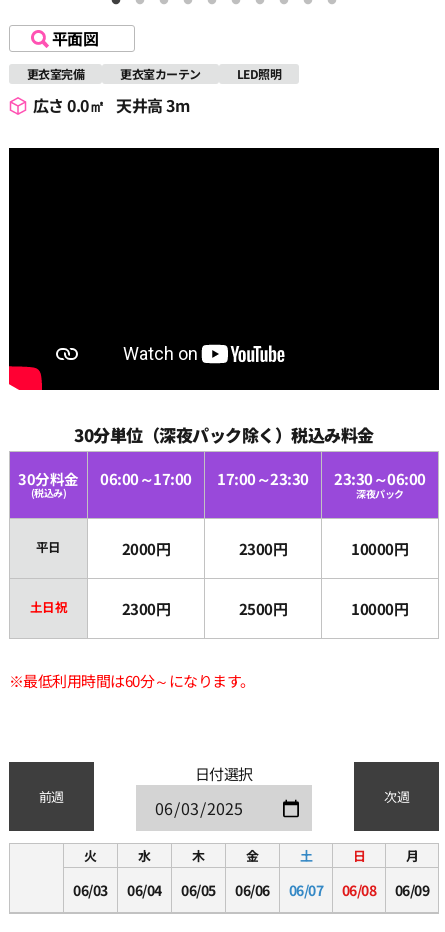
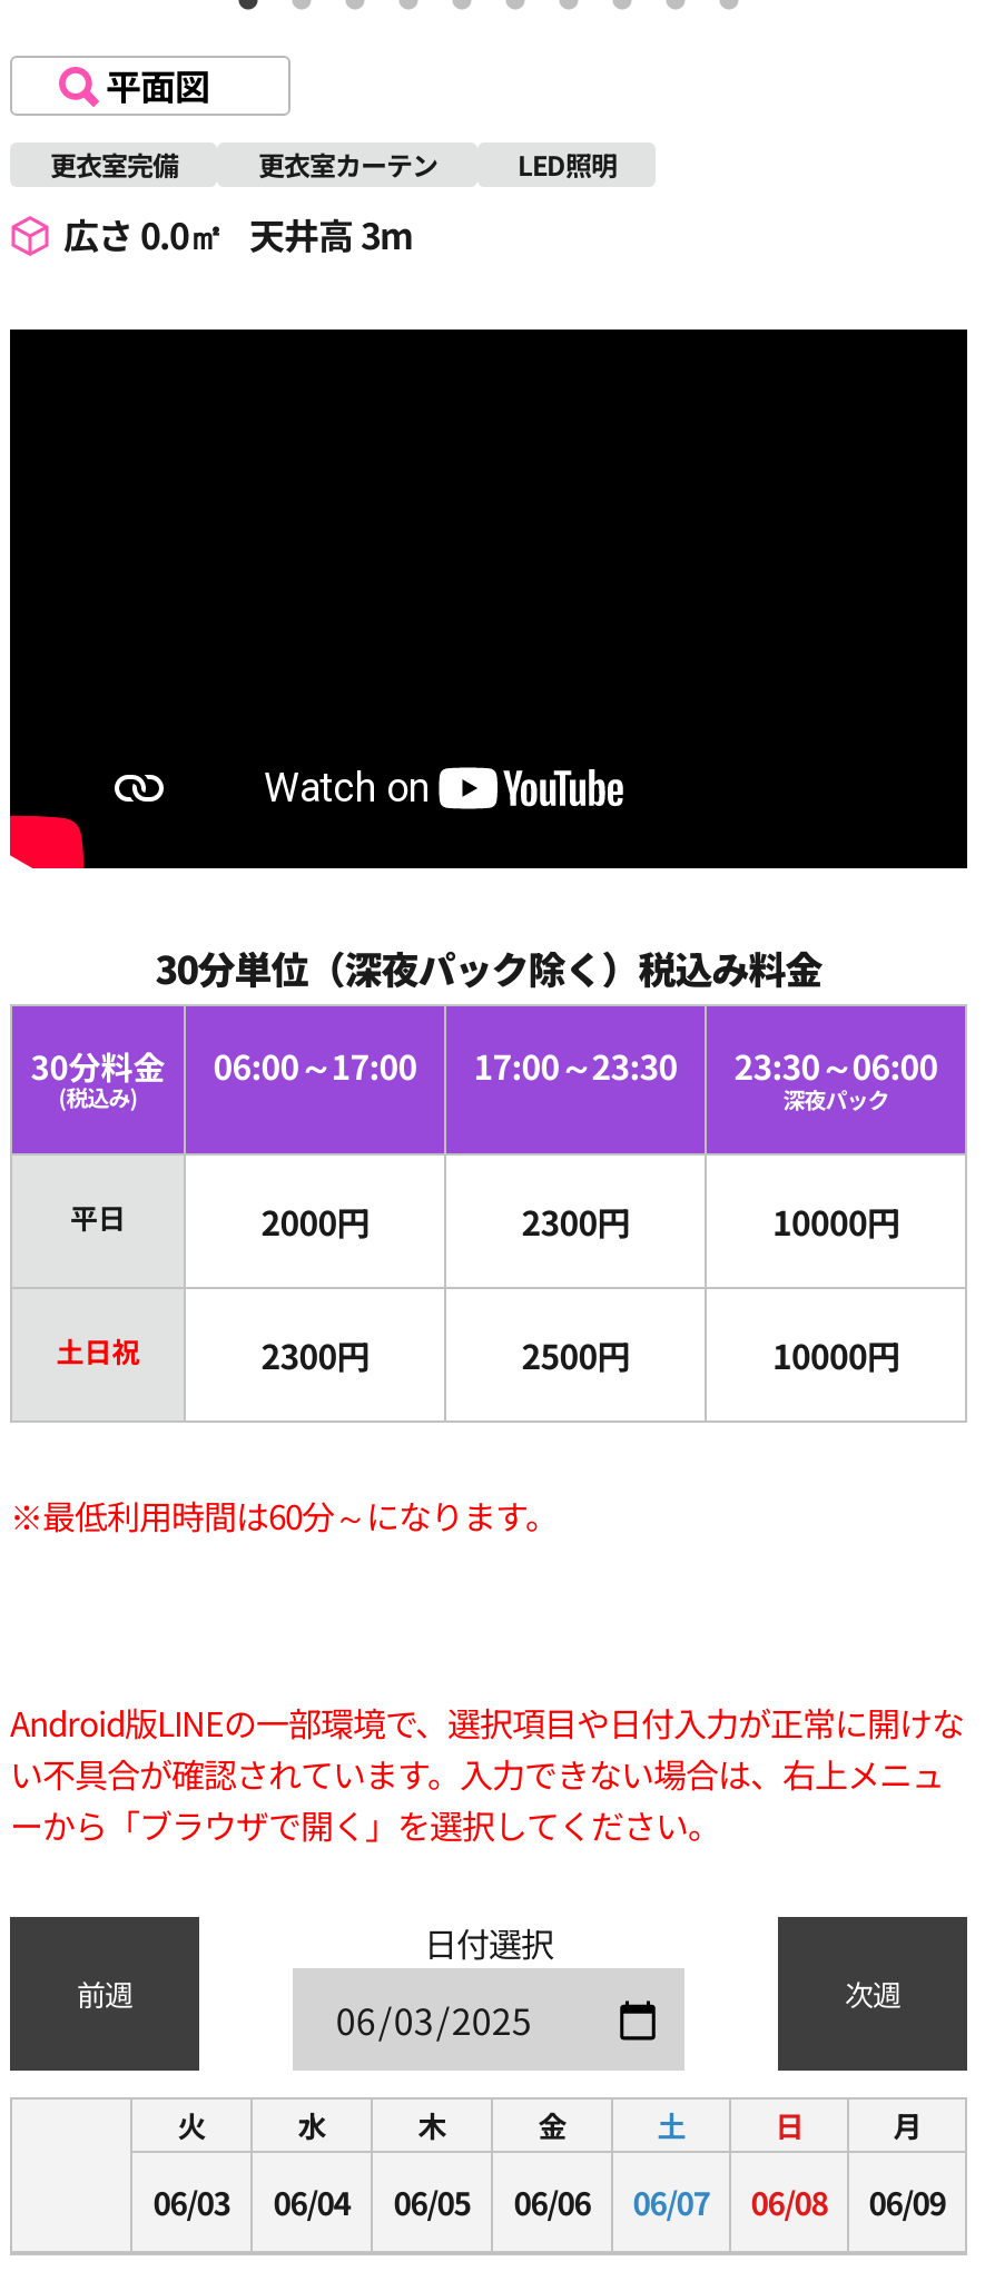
none -> [10,1699,964,1848] Android版LINEの一部環境で、選択項目や日付入力が正常に開けな | い不具合が確認されています。入力できない場合は、右上メニュ | ーから「ブラウザで開く」を選択してください。

